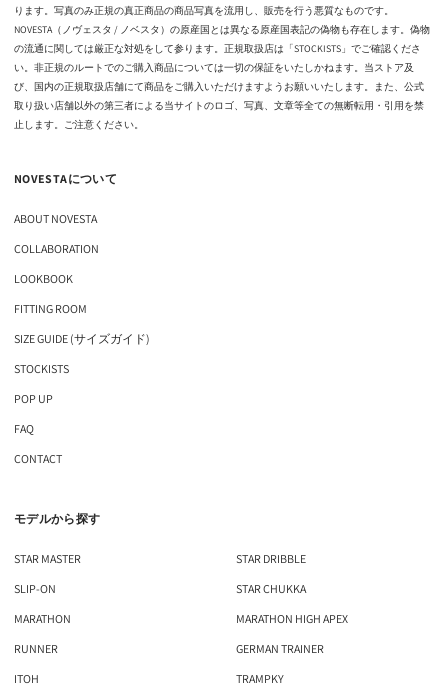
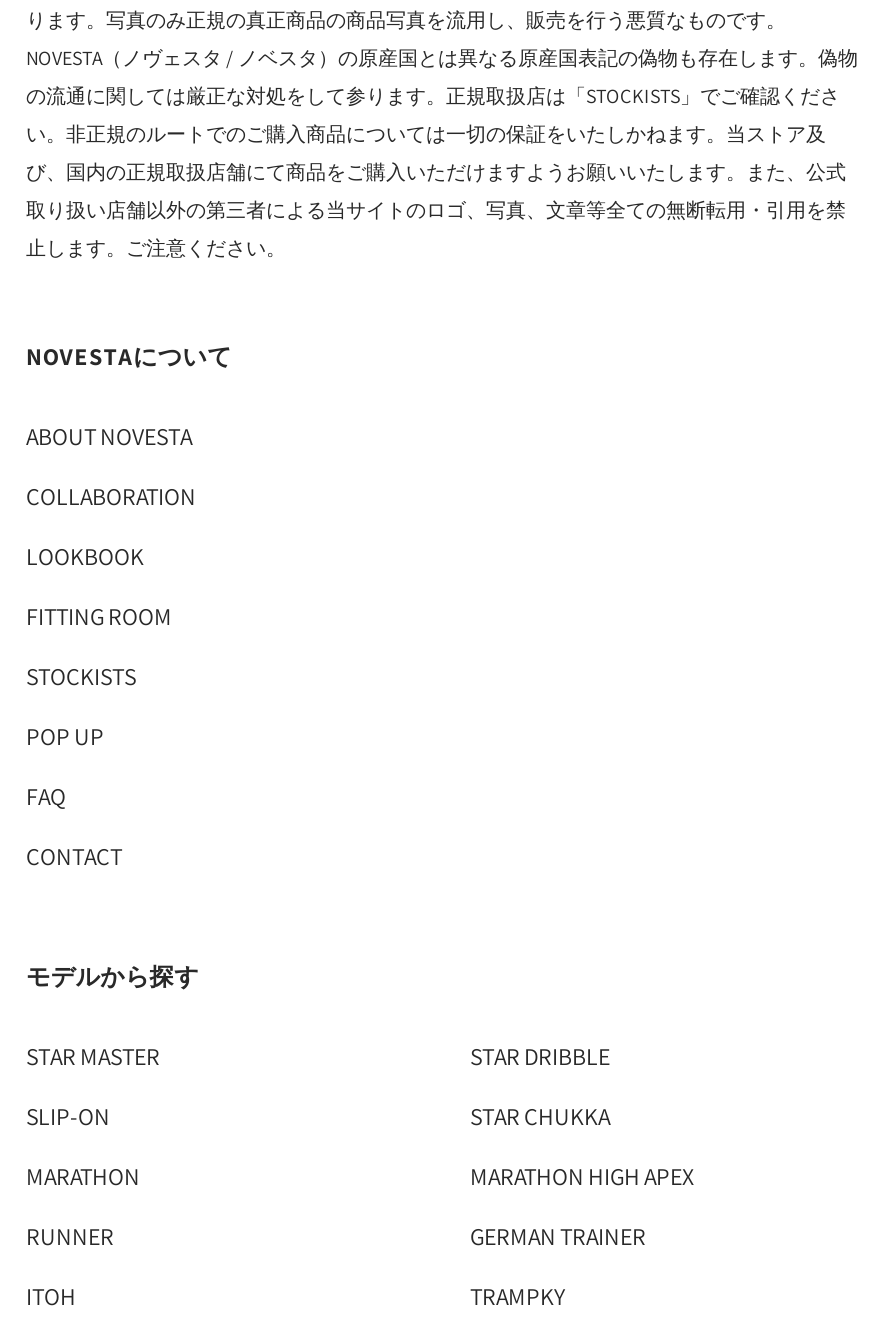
[14,331,150,346] SIZE GUIDE (サイズガイド) -> none

